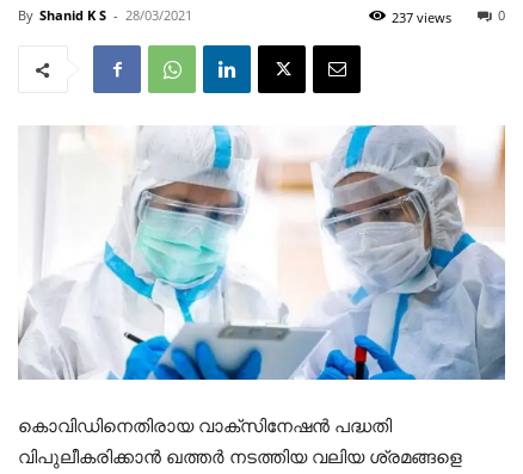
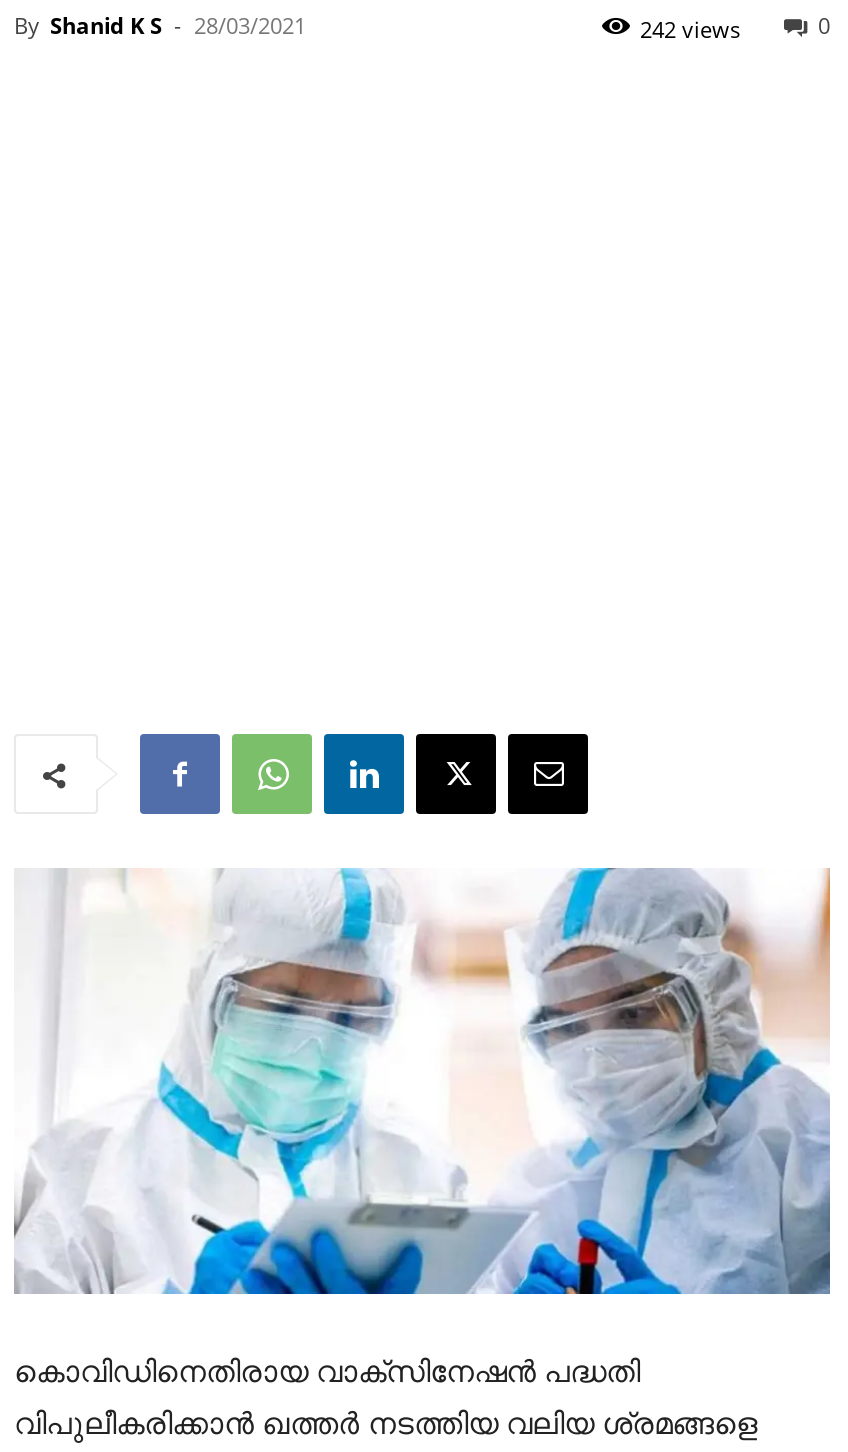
[392,8,451,26] 237 views -> [640,14,740,44] 242 views

